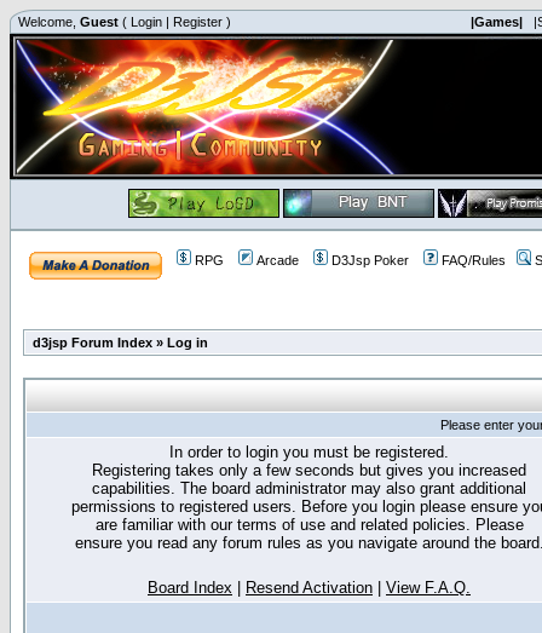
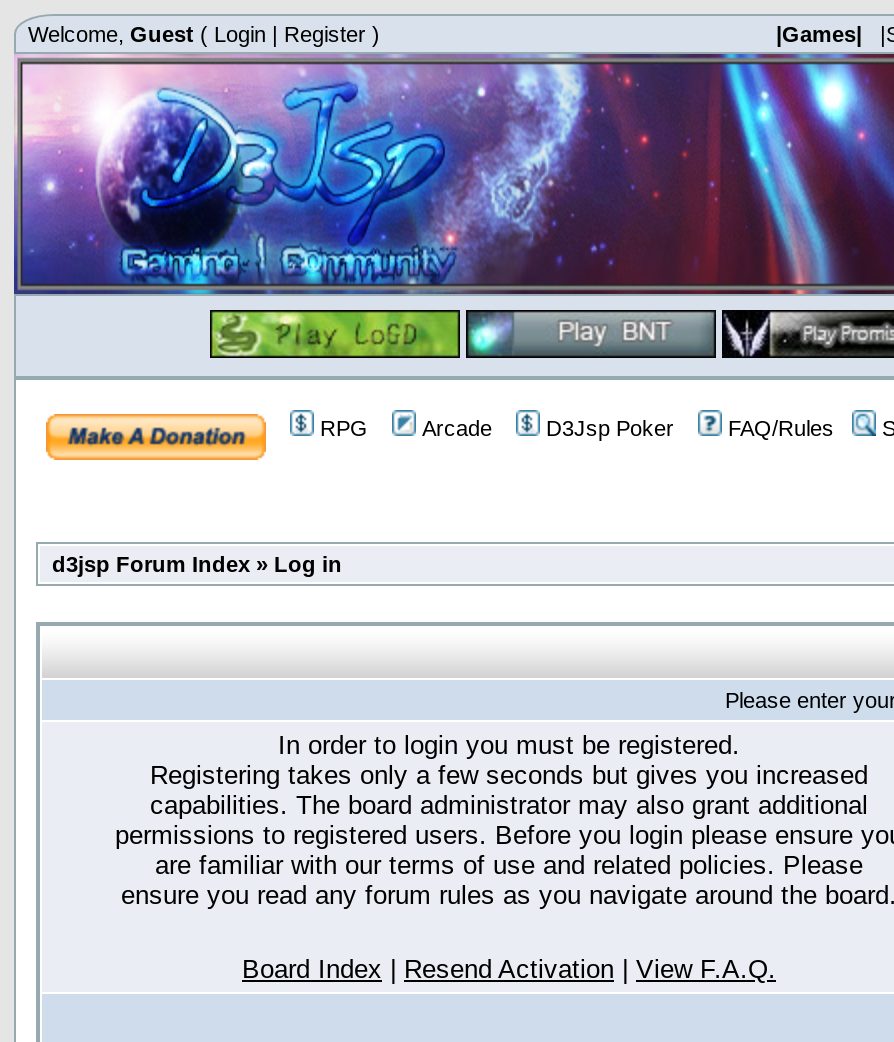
[8,33,538,180] [image] -> [12,52,888,296] [image]

